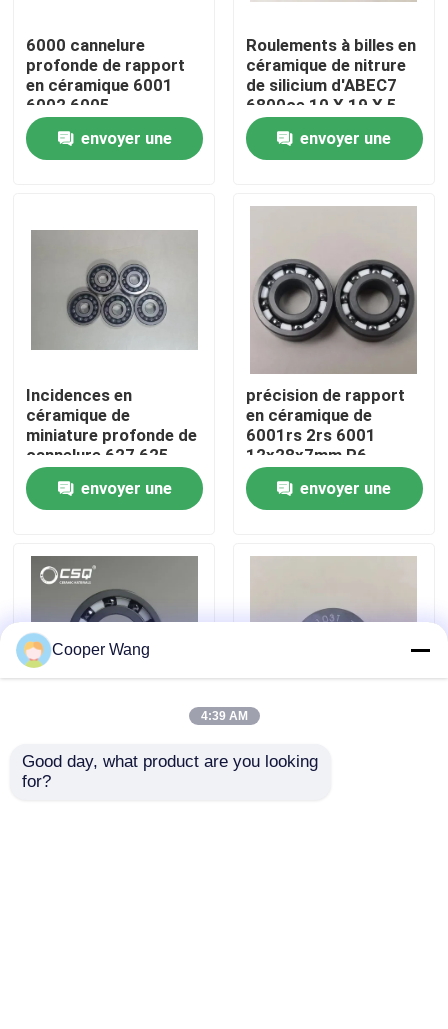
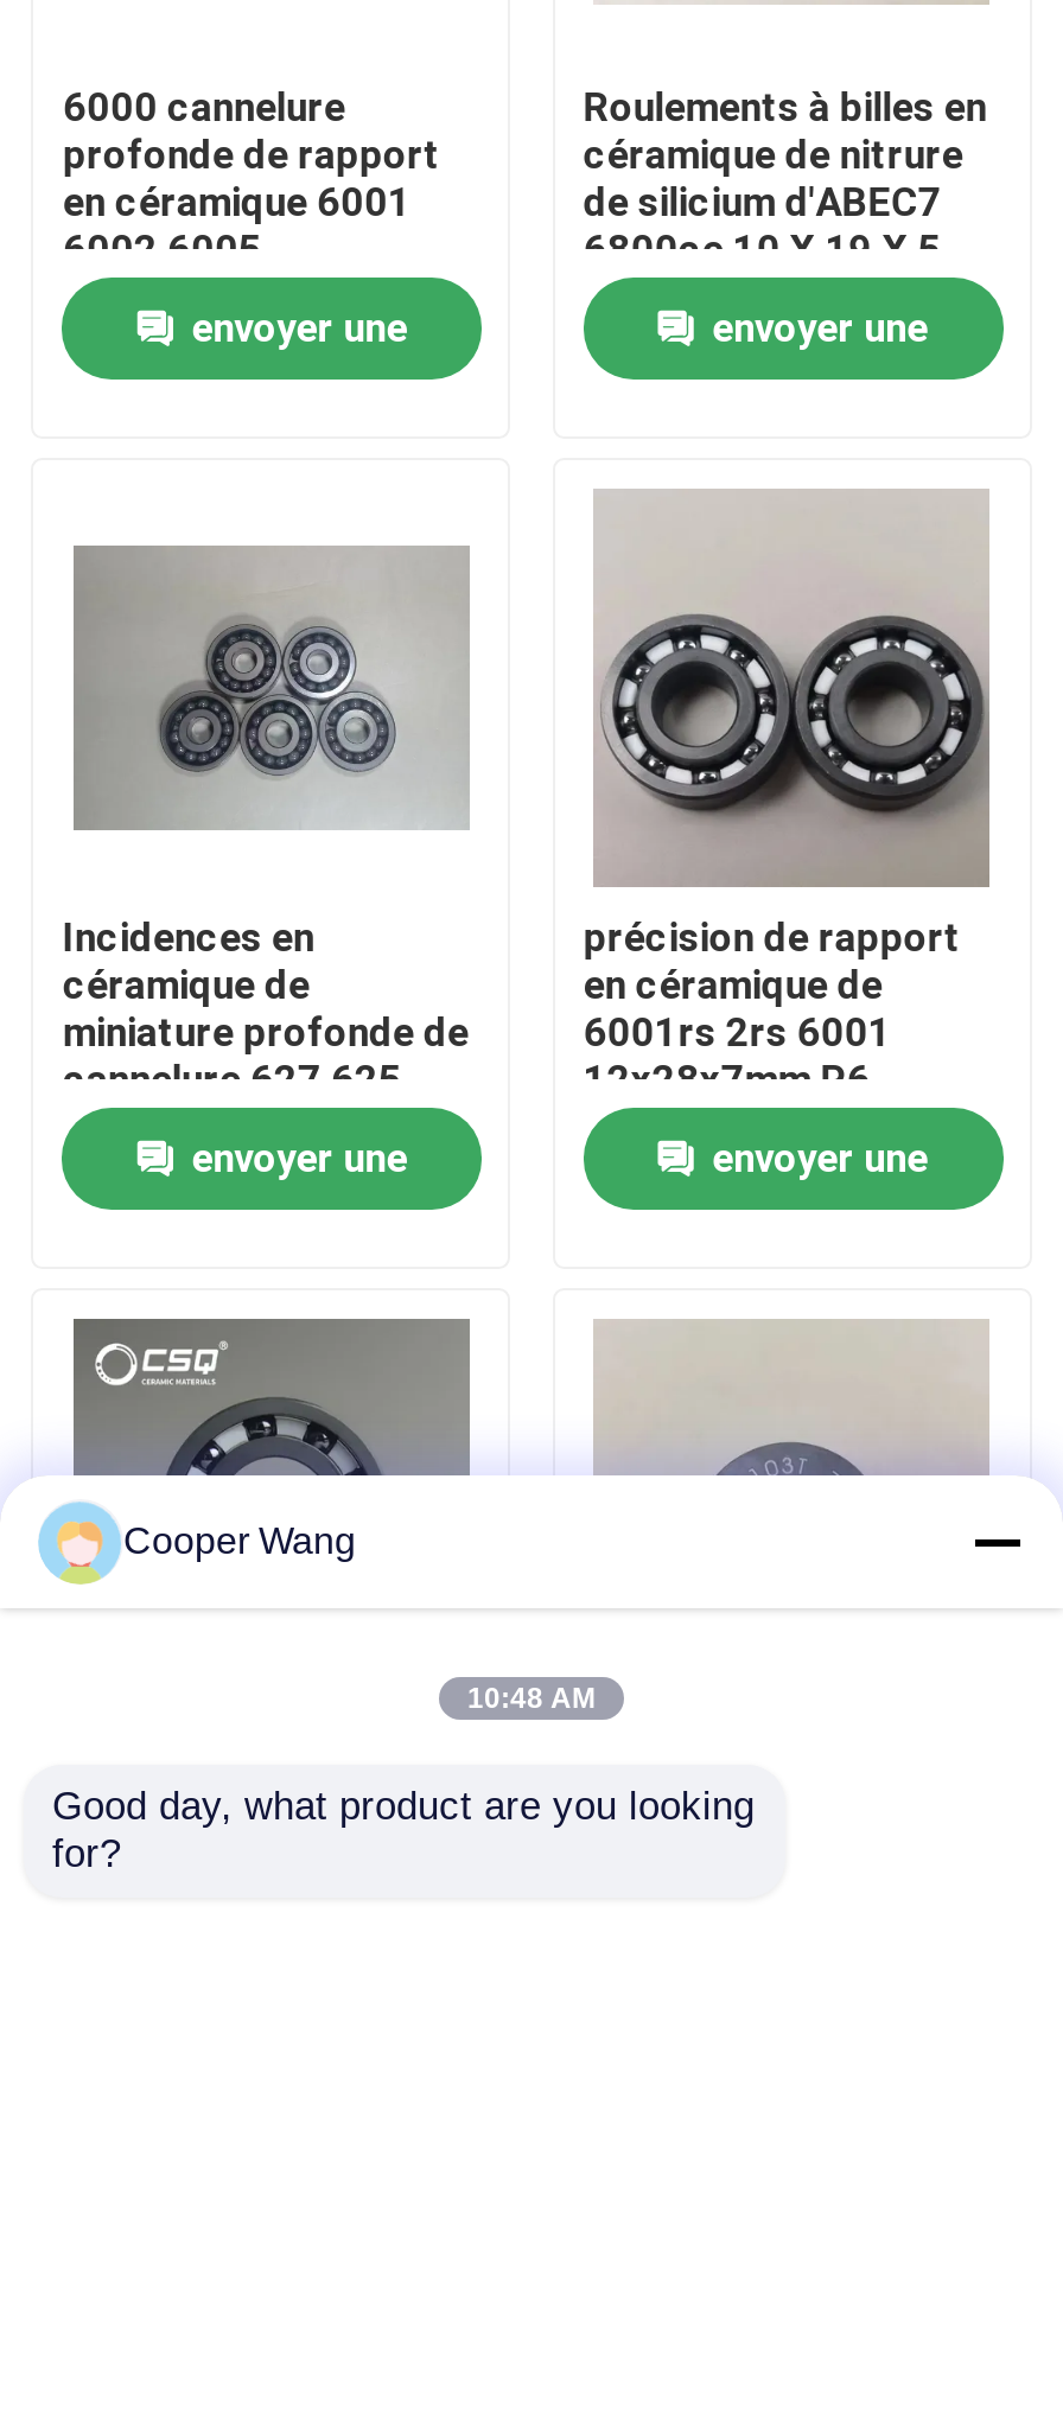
[200,709,247,723] 4:39 AM -> [467,1682,596,1715] 10:48 AM

